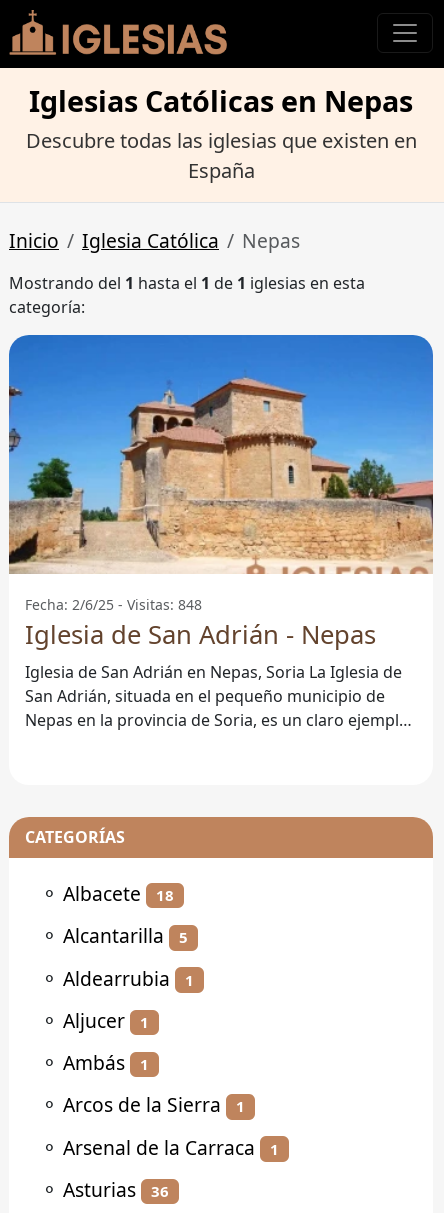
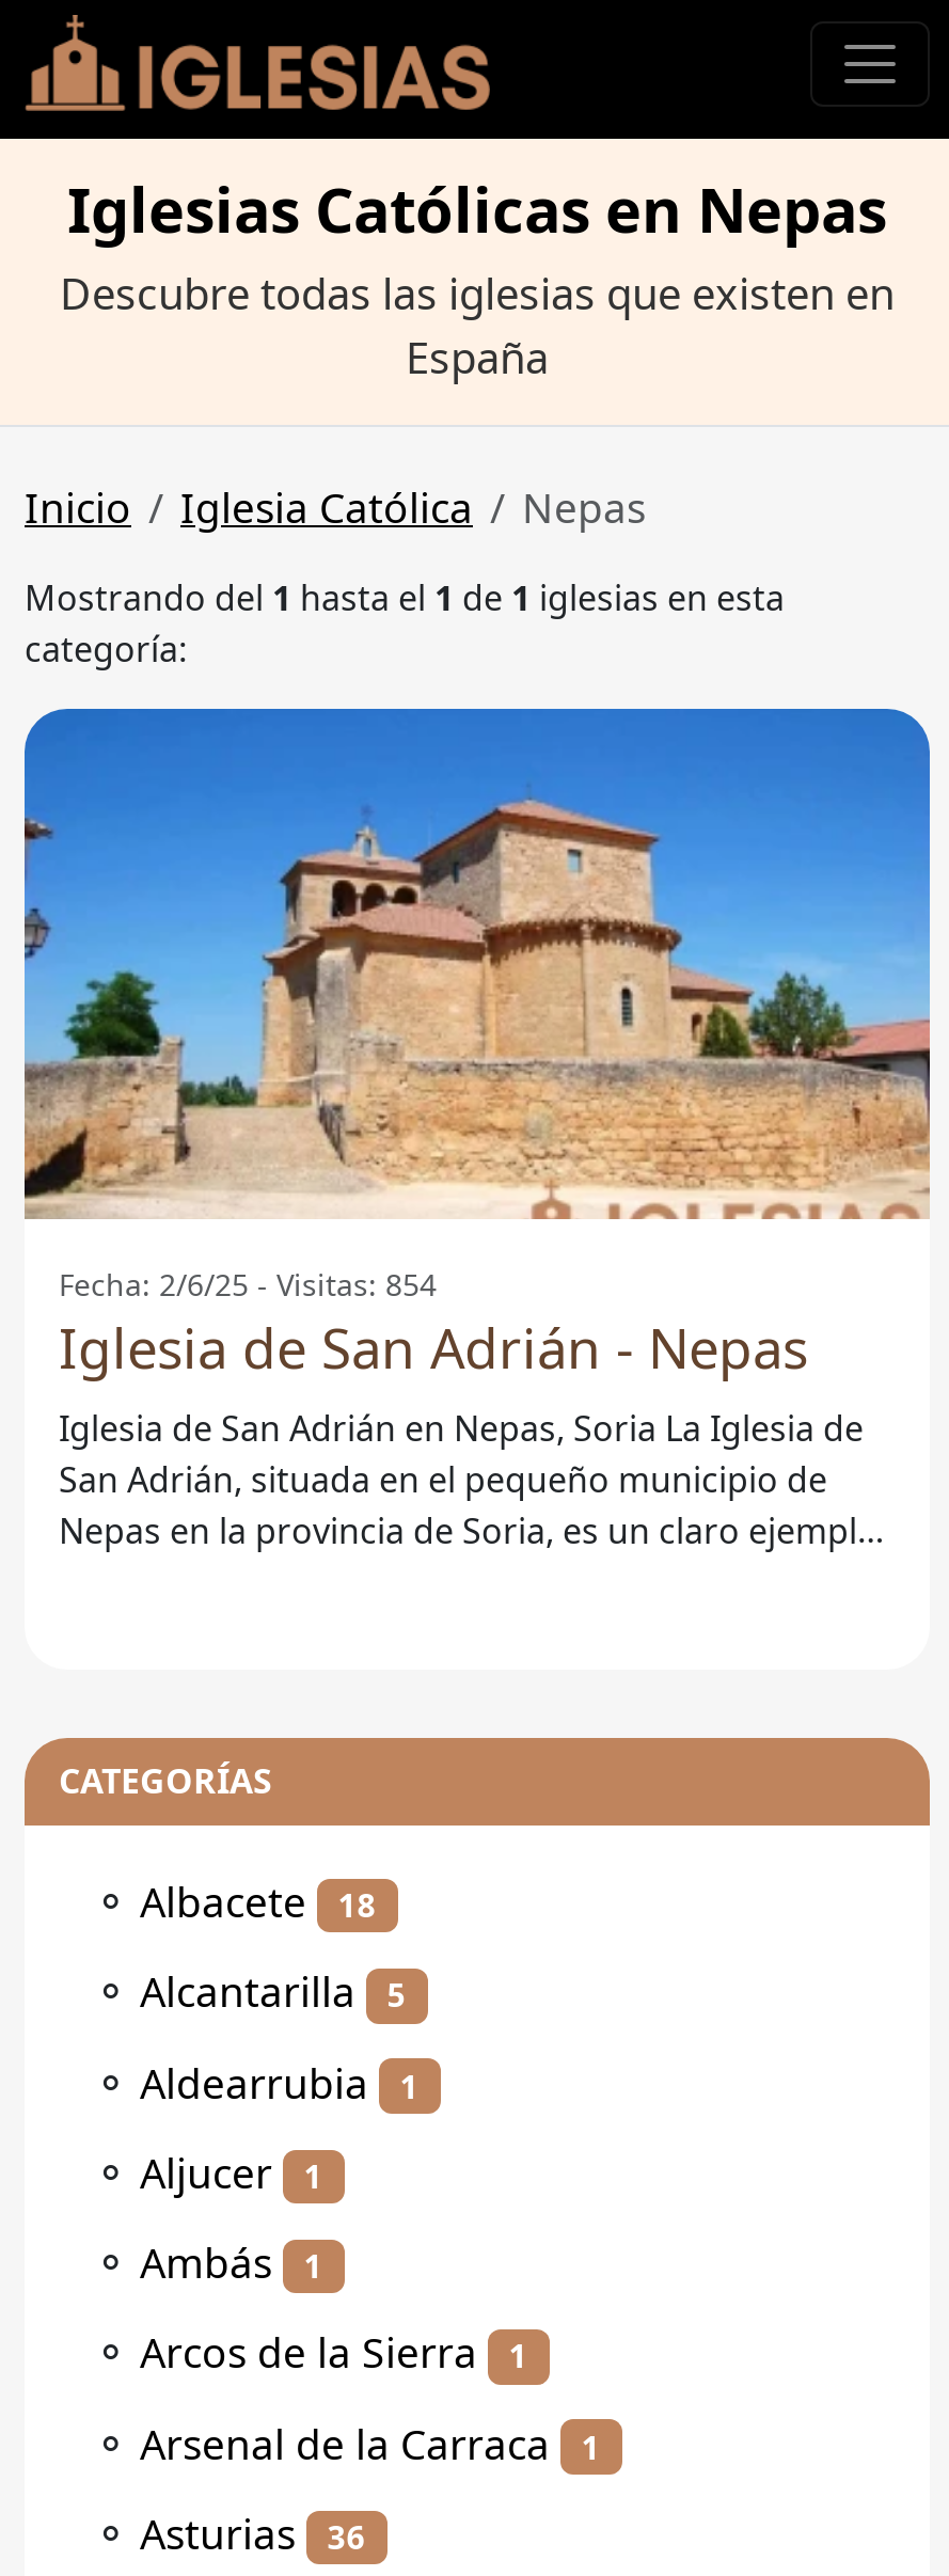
[25,594,202,613] Fecha: 2/6/25 - Visitas: 848 -> [59,1263,437,1303] Fecha: 2/6/25 - Visitas: 854

